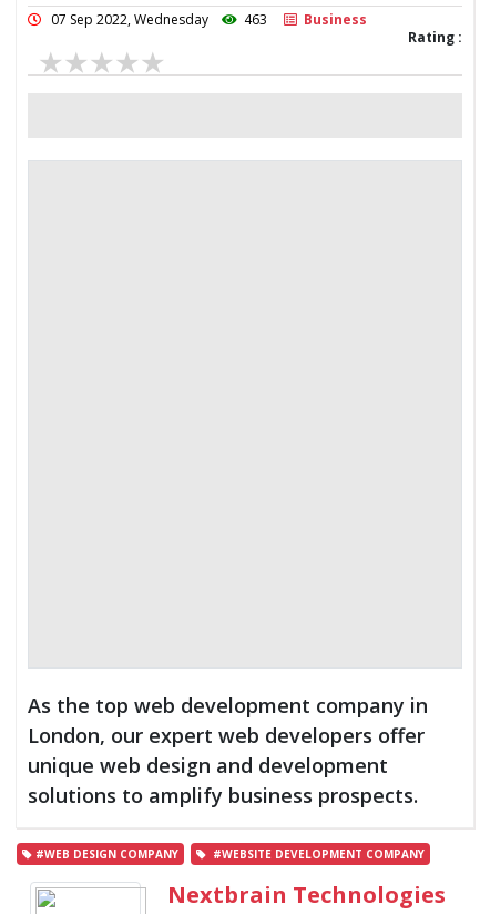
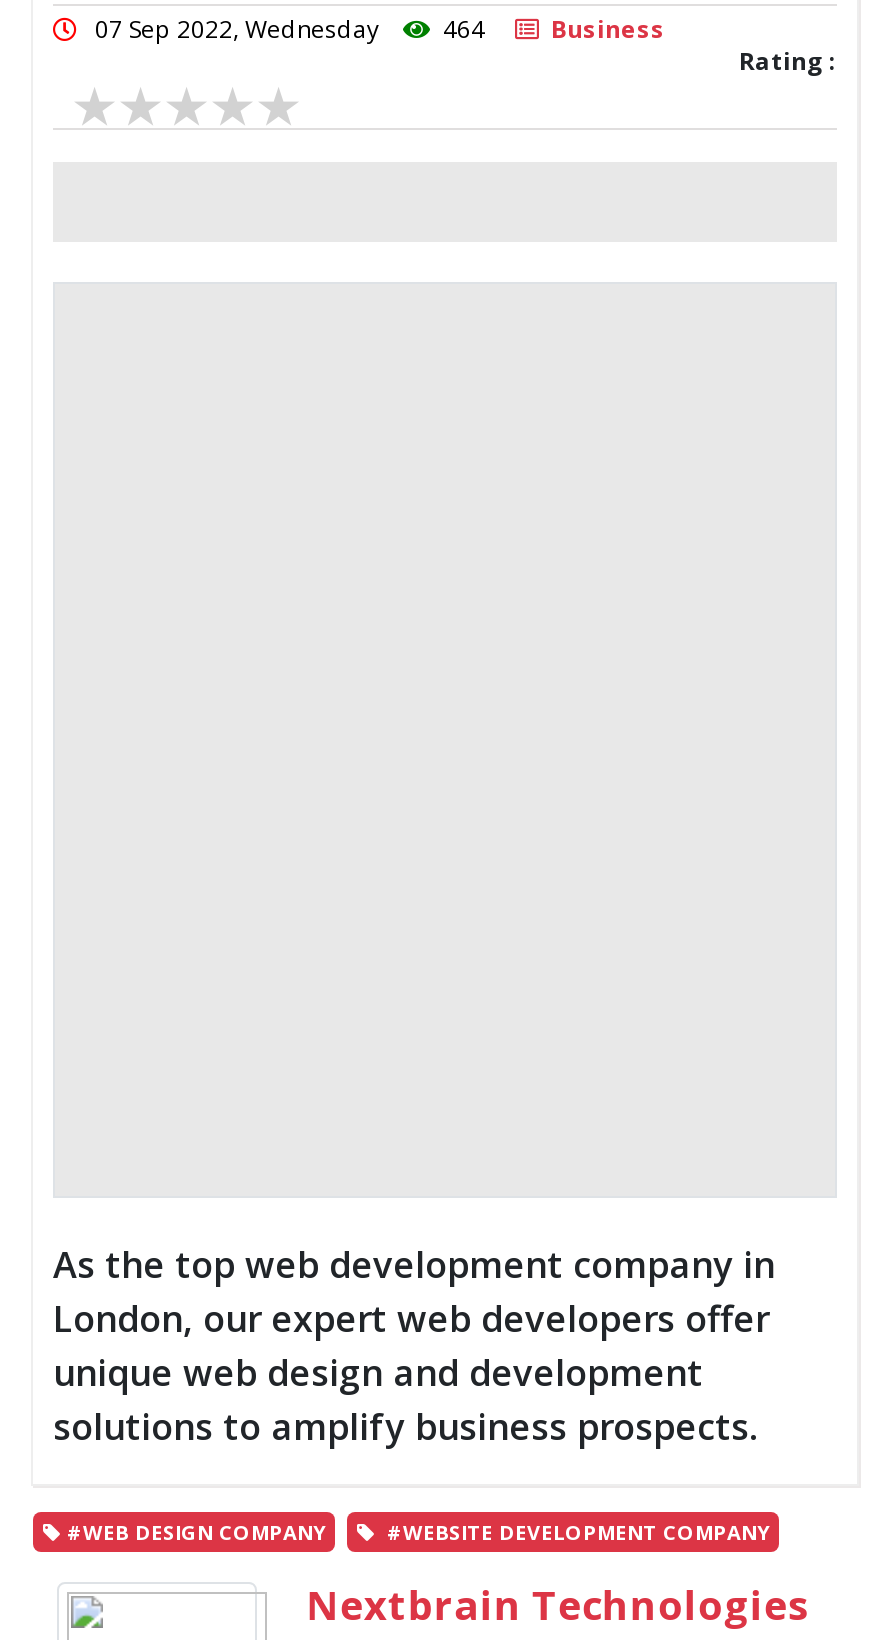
[41,10,367,29] 07 Sep 2022, Wednesday 463 Business -> [77,12,665,46] 07 Sep 2022, Wednesday 464 Business

